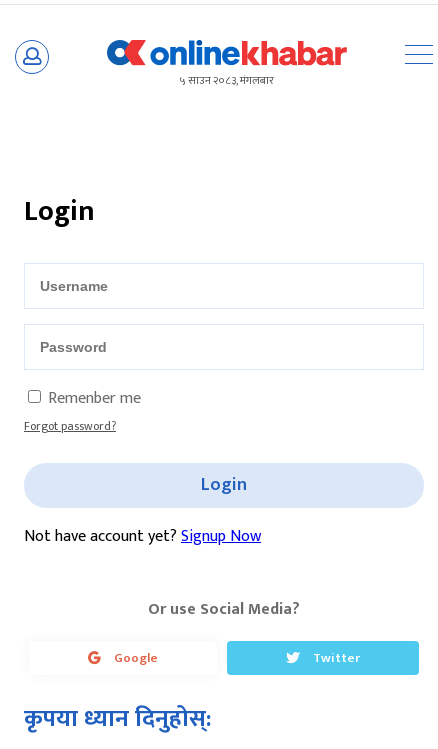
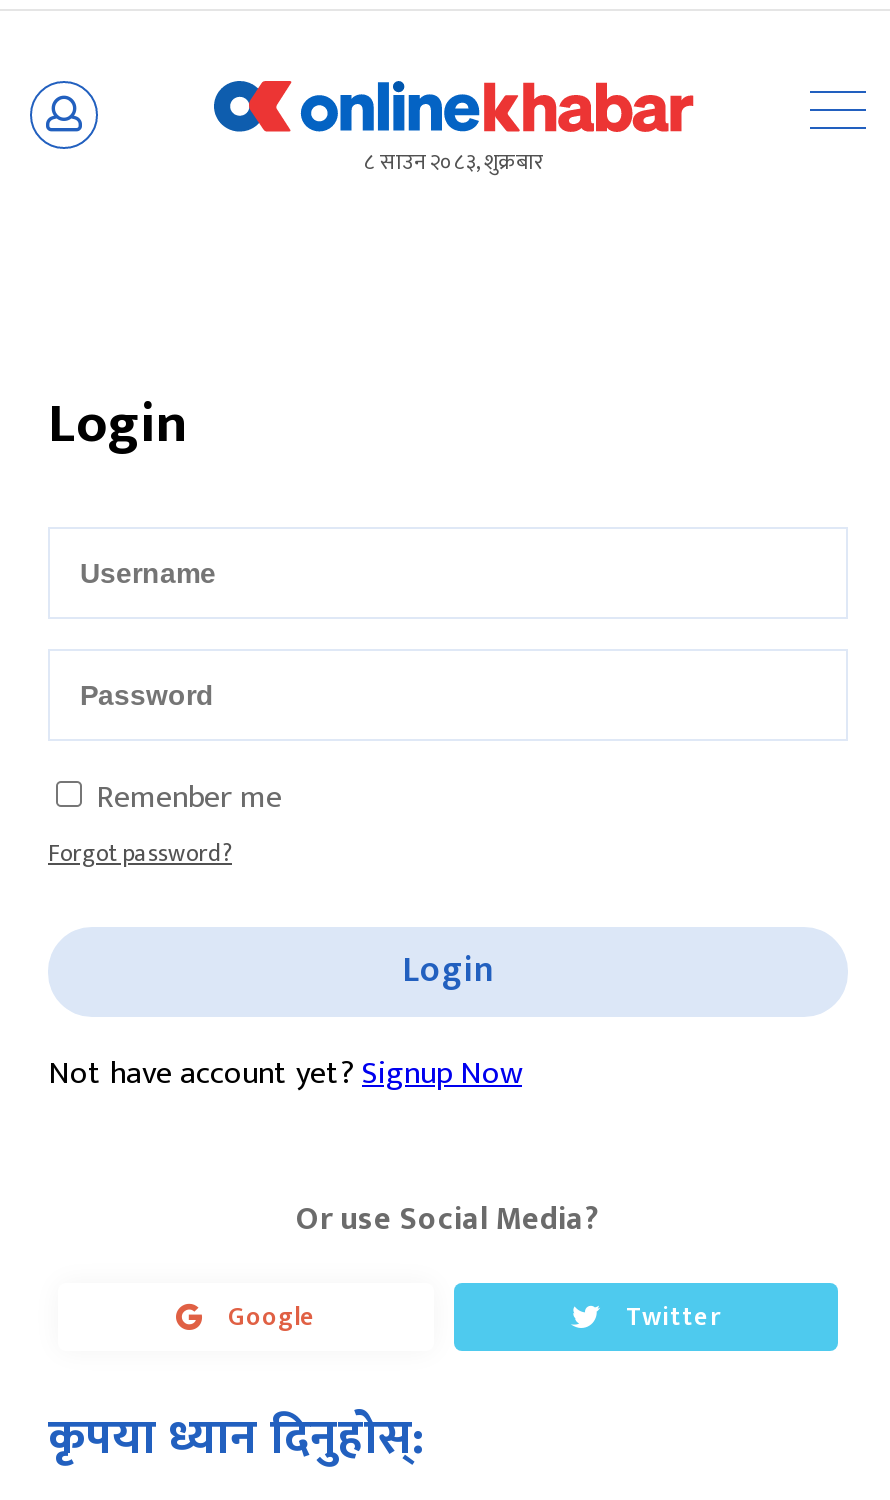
[180,72,274,90] ५ साउन २०८३, मंगलबार -> [364,145,544,181] ८ साउन २०८३, शुक्रबार

